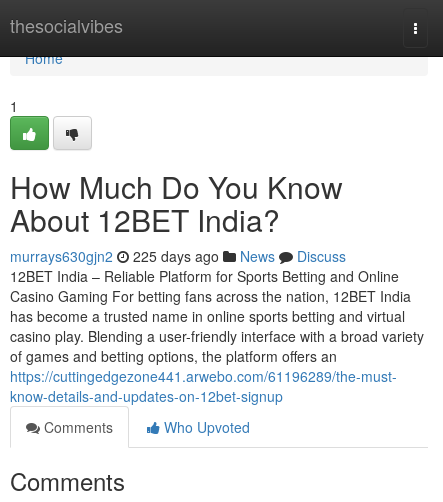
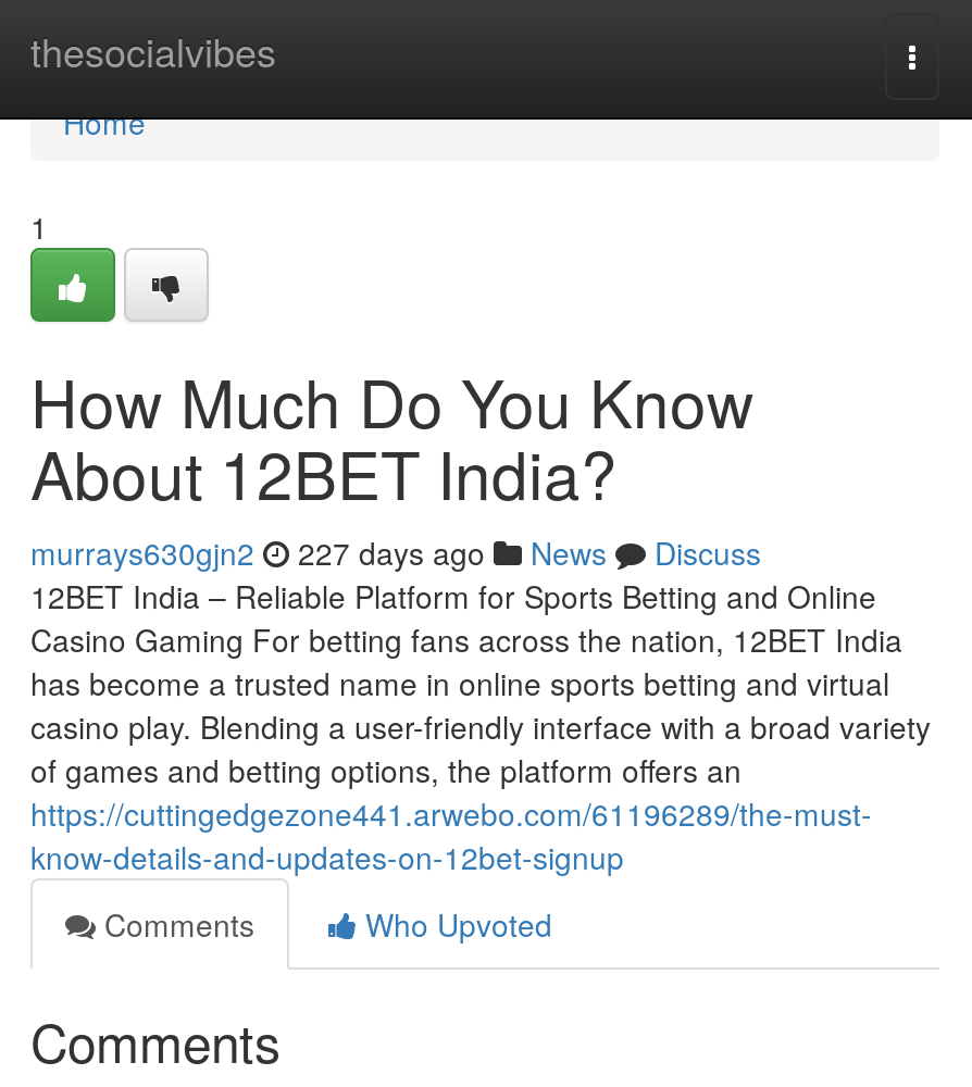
[10,246,346,266] murrays630gjn2 225 days ago News Discuss -> [30,530,761,574] murrays630gjn2 227 days ago News Discuss

